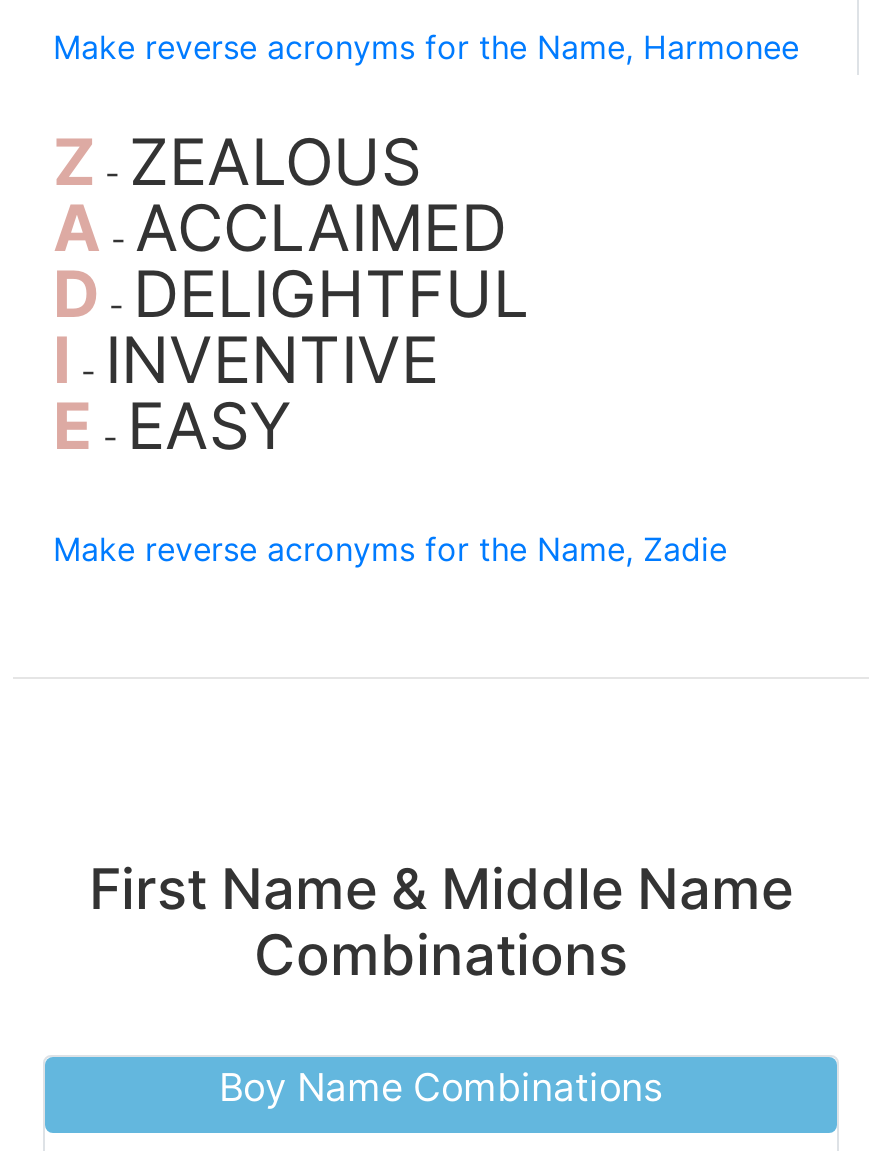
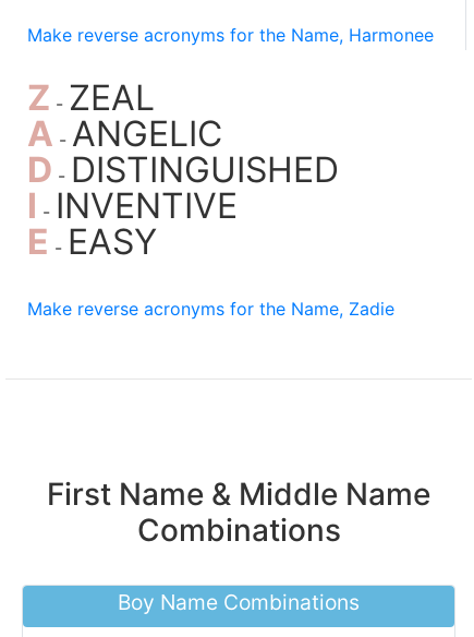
[53,123,421,201] Z - ZEALOUS -> [27,76,155,119] Z - ZEAL
[53,189,507,267] A -ACCLAIMED -> [27,112,222,155] A -ANGELIC
[53,255,529,333] D - DELIGHTFUL -> [27,148,339,191] D - DISTINGUISHED

